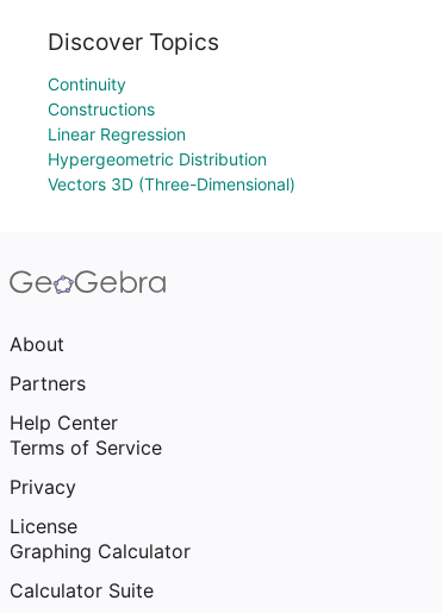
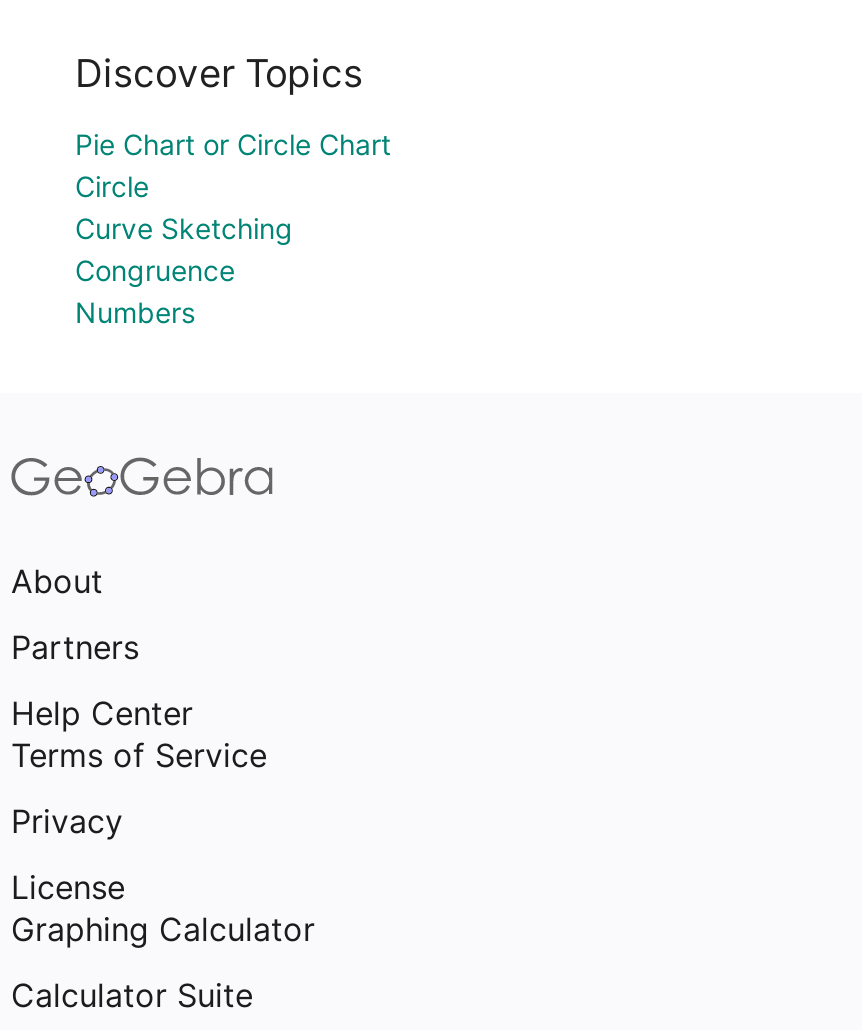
[48,74,295,194] Continuity | Constructions | Linear Regression | Hypergeometric Distribution | Vectors 3D (Three-Dimensional) -> [75,127,391,329] Pie Chart or Circle Chart | Circle | Curve Sketching | Congruence | Numbers

